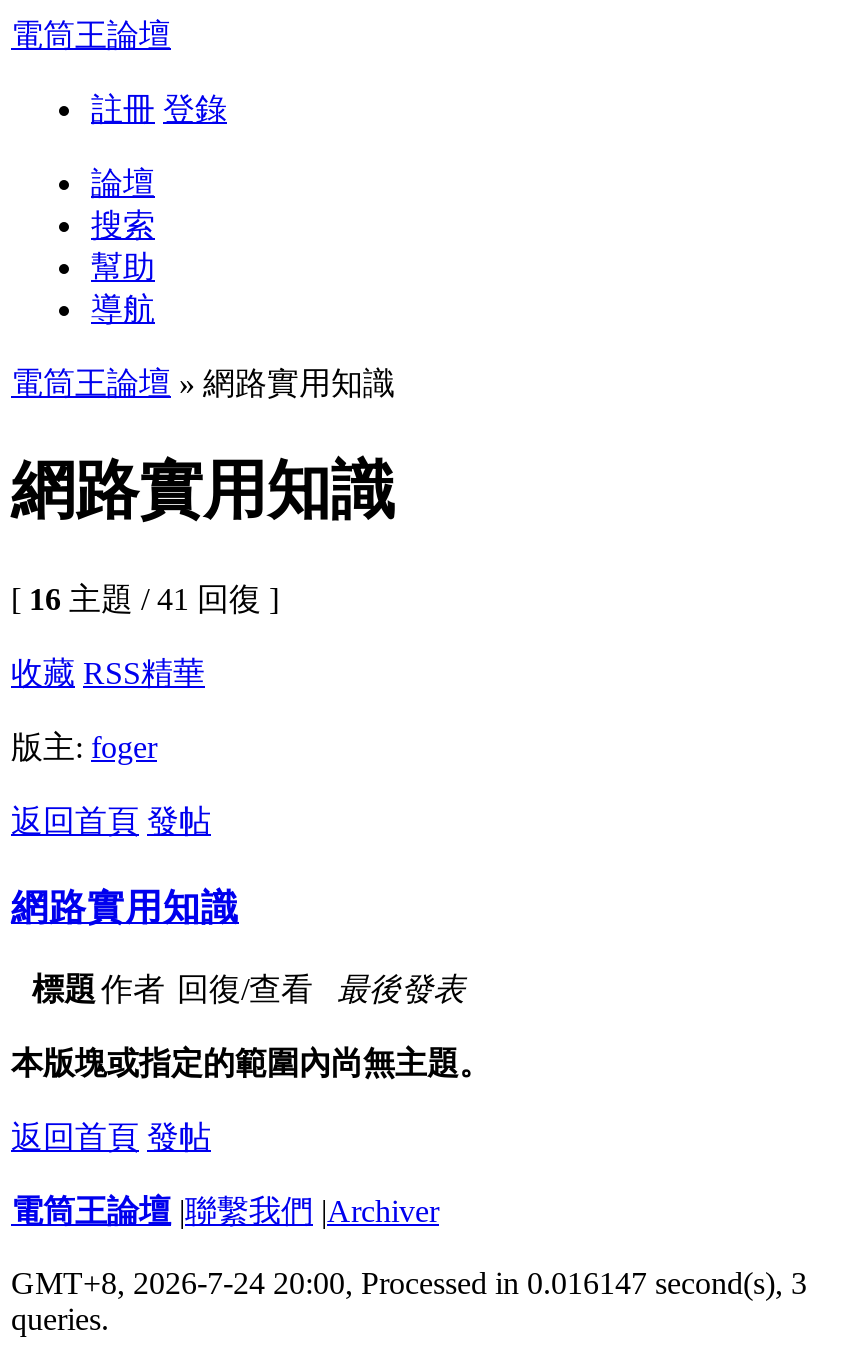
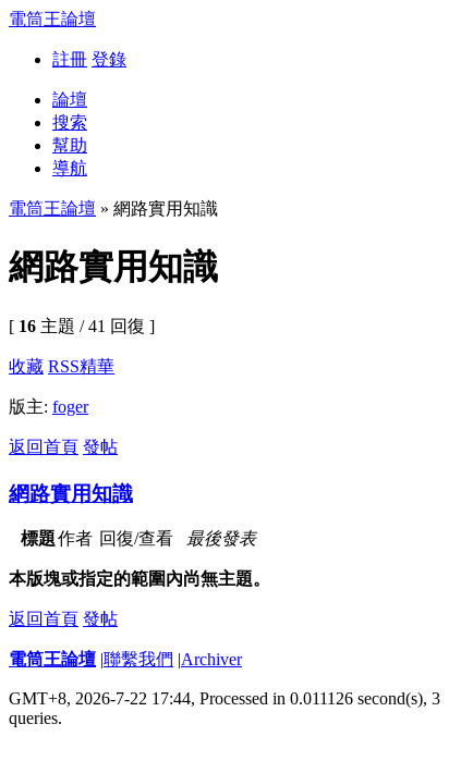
[11,1267,807,1301] GMT+8, 2026-7-24 20:00, Processed in 0.016147 second(s), 3 -> [9,689,440,708] GMT+8, 2026-7-22 17:44, Processed in 0.011126 second(s), 3

